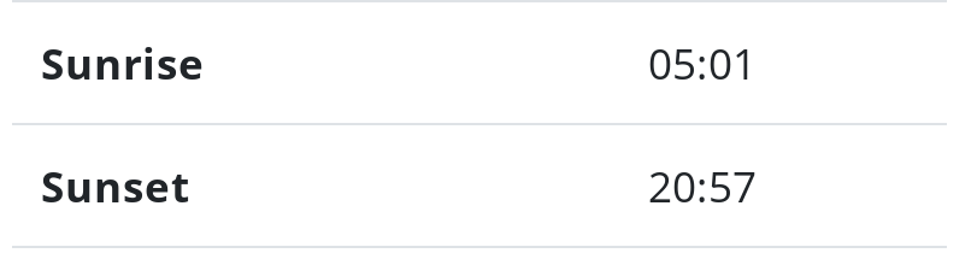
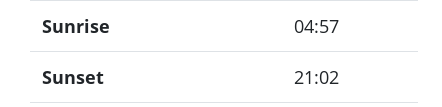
[648,34,757,92] 05:01 -> [294,14,339,38] 04:57
[648,157,757,215] 20:57 -> [294,65,339,89] 21:02

